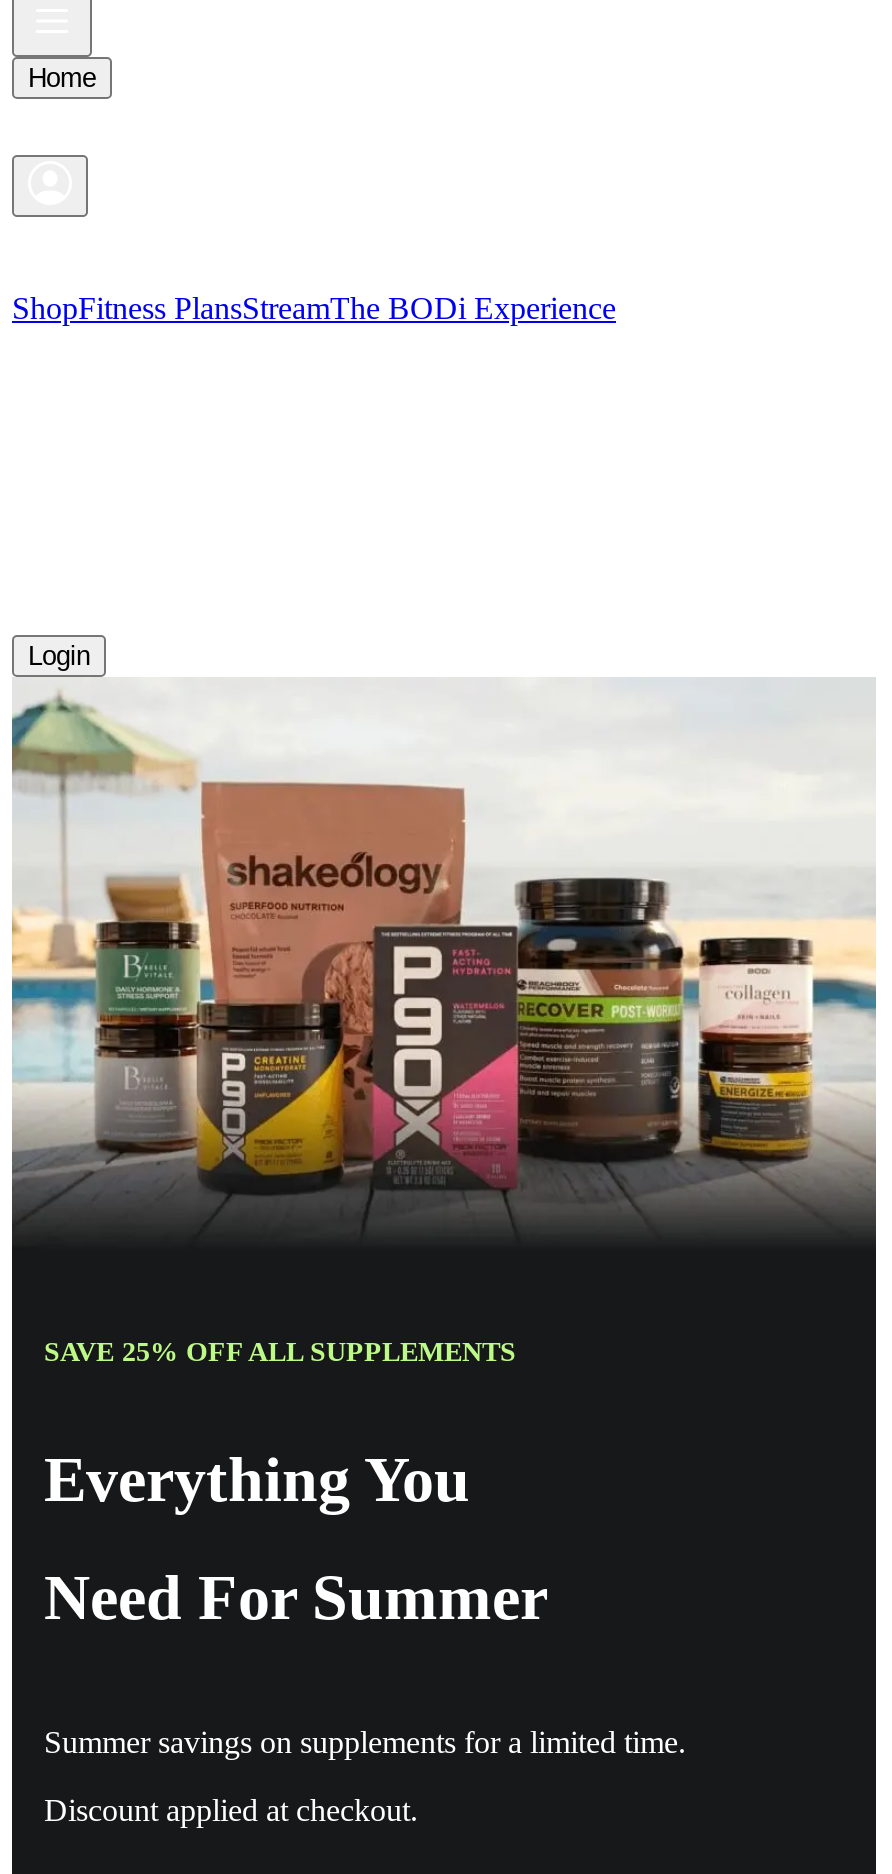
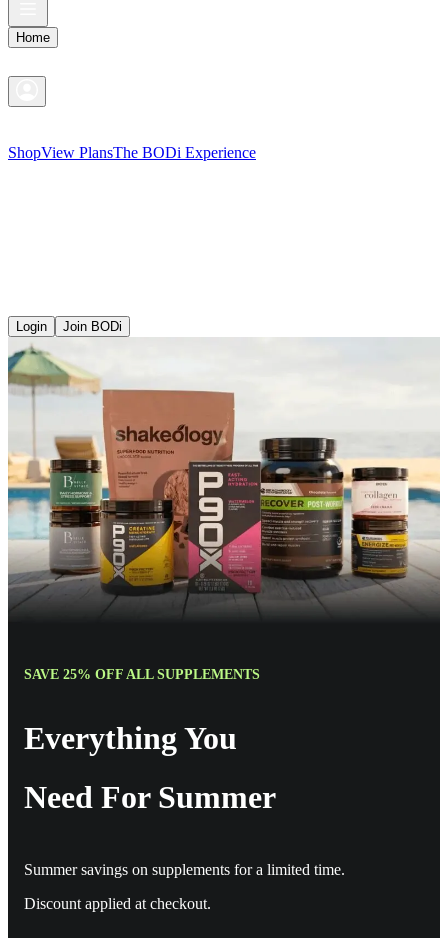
[12,291,616,325] ShopFitness PlansStreamThe BODi Experience -> [8,144,256,161] ShopView PlansThe BODi Experience
none -> [63,319,122,334] Join BODi

